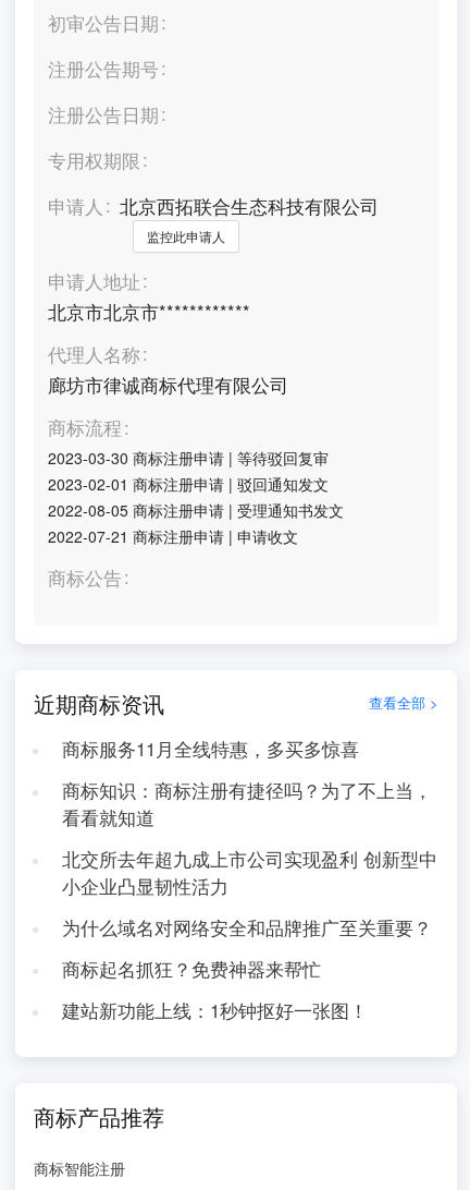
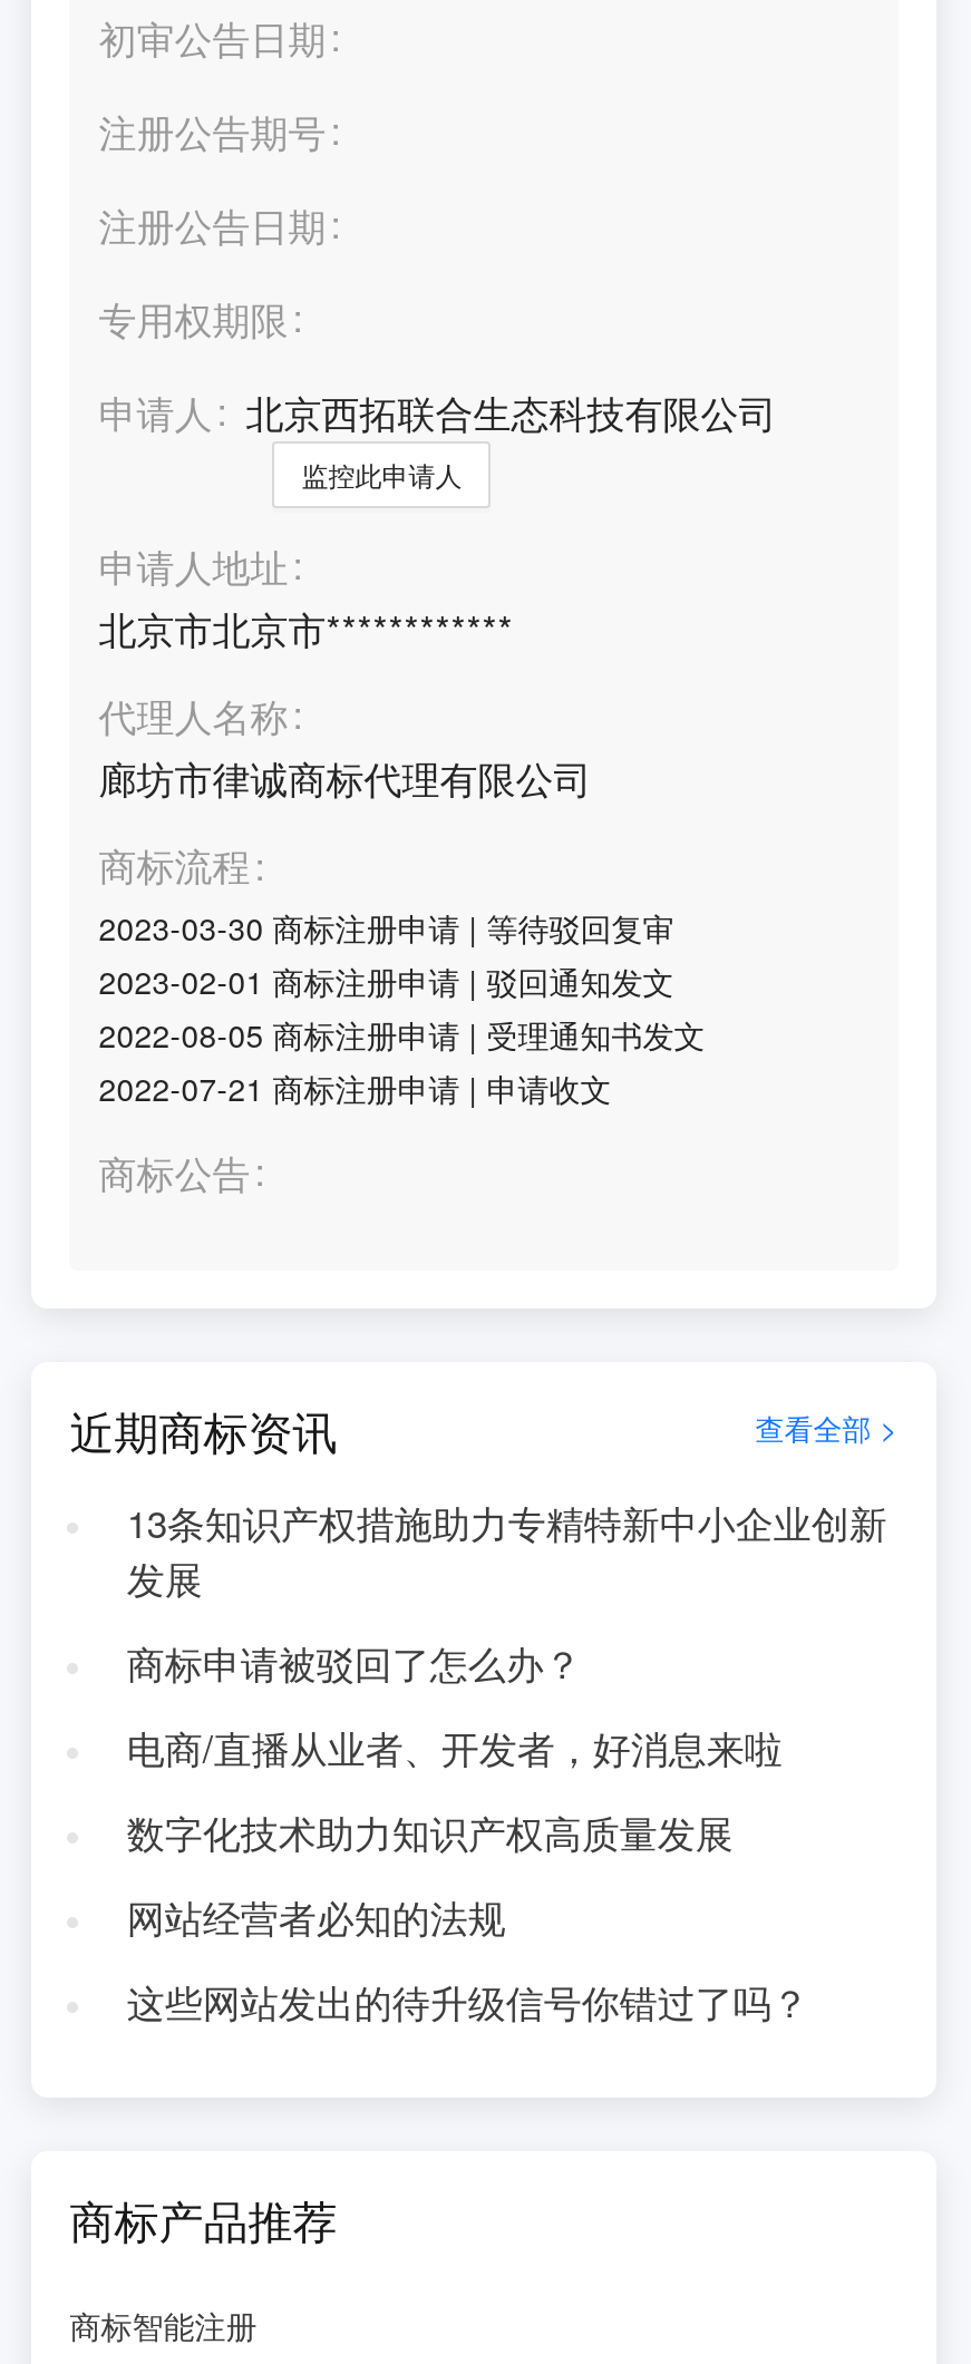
[62,736,359,762] 商标服务11月全线特惠，多买多惊喜 -> [127,1496,887,1605] 13条知识产权措施助力专精特新中小企业创新 | 发展
[62,777,432,830] 商标知识：商标注册有捷径吗？为了不上当， | 看看就知道 -> [127,1636,581,1690] 商标申请被驳回了怎么办？
[62,846,437,899] 北交所去年超九成上市公司实现盈利 创新型中 | 小企业凸显韧性活力 -> [127,1721,782,1774] 电商/直播从业者、开发者，好消息来啦
[62,914,432,940] 为什么域名对网络安全和品牌推广至关重要？ -> [127,1806,733,1859] 数字化技术助力知识产权高质量发展
[62,956,321,982] 商标起名抓狂？免费神器来帮忙 -> [127,1890,506,1944] 网站经营者必知的法规
[62,997,368,1023] 建站新功能上线：1秒钟抠好一张图！ -> [127,1975,809,2028] 这些网站发出的待升级信号你错过了吗？

